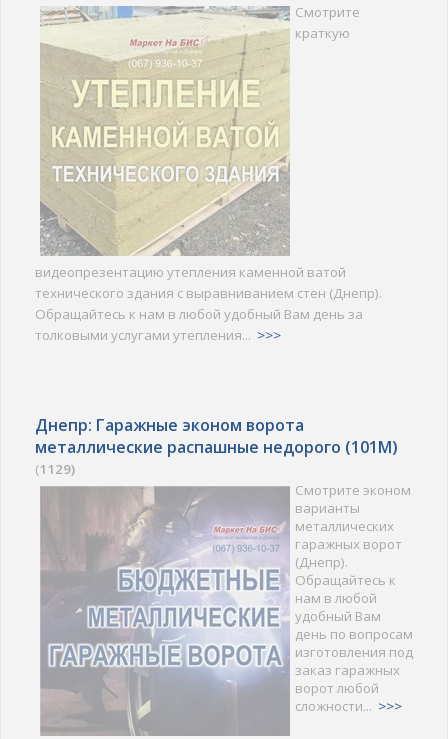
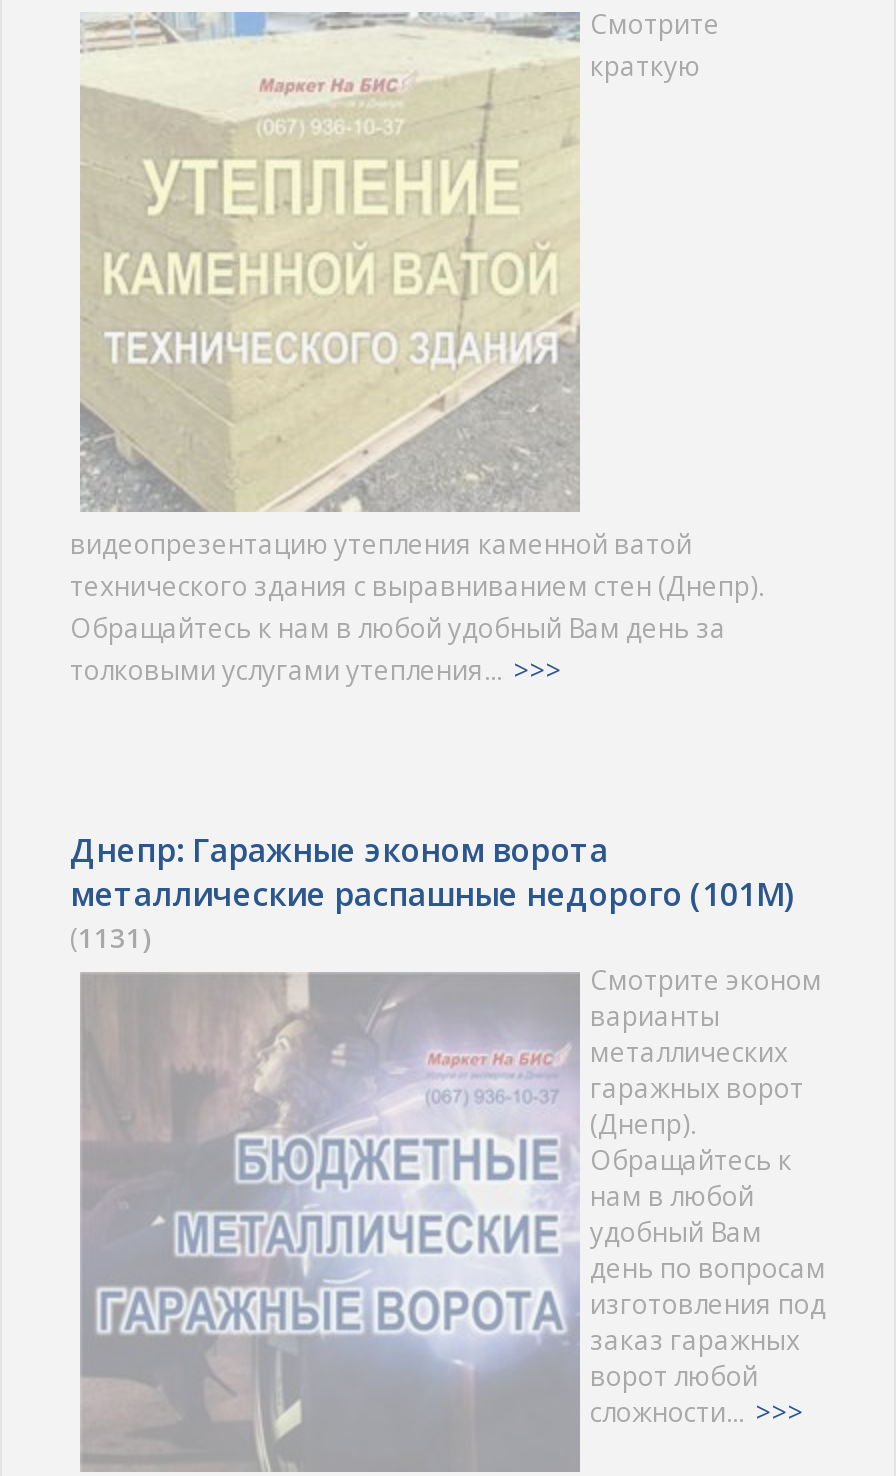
[35,460,75,478] (1129) -> [70,920,150,956] (1131)

